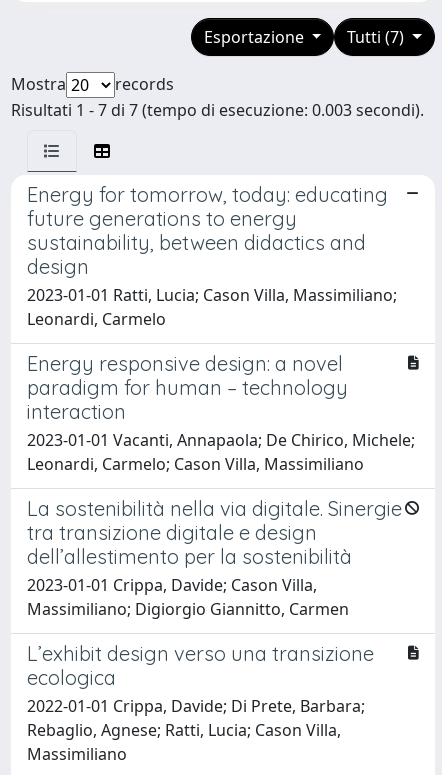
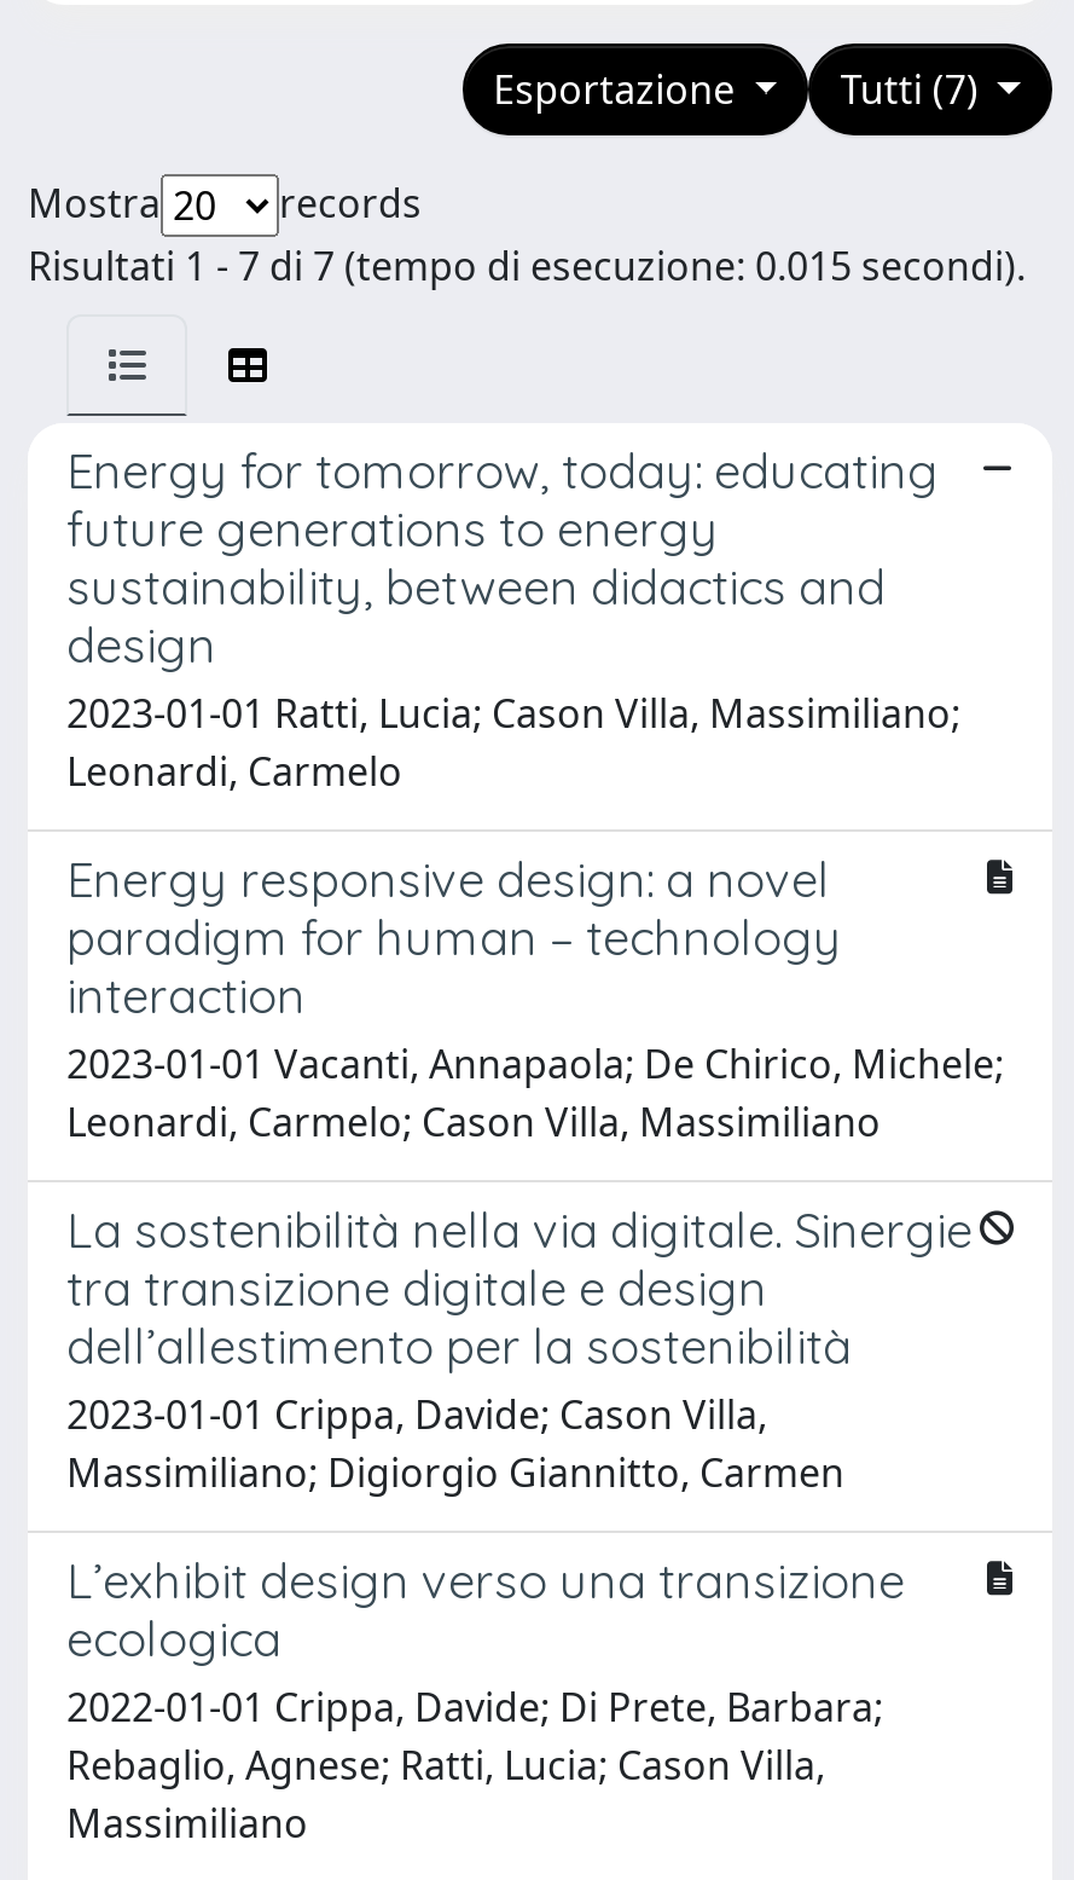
[11,99,424,121] Risultati 1 - 7 di 7 (tempo di esecuzione: 0.003 secondi). -> [28,239,1026,292] Risultati 1 - 7 di 7 (tempo di esecuzione: 0.015 secondi).

